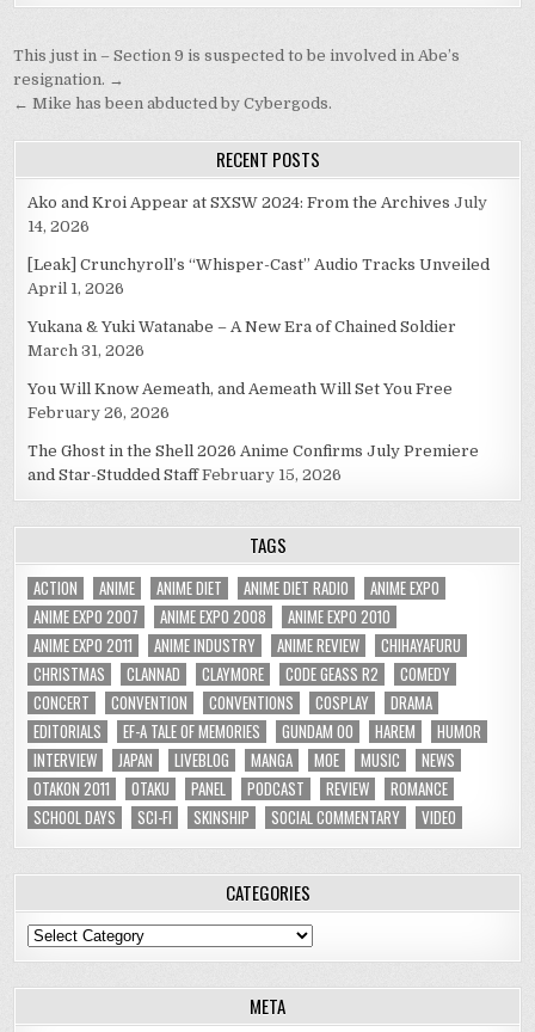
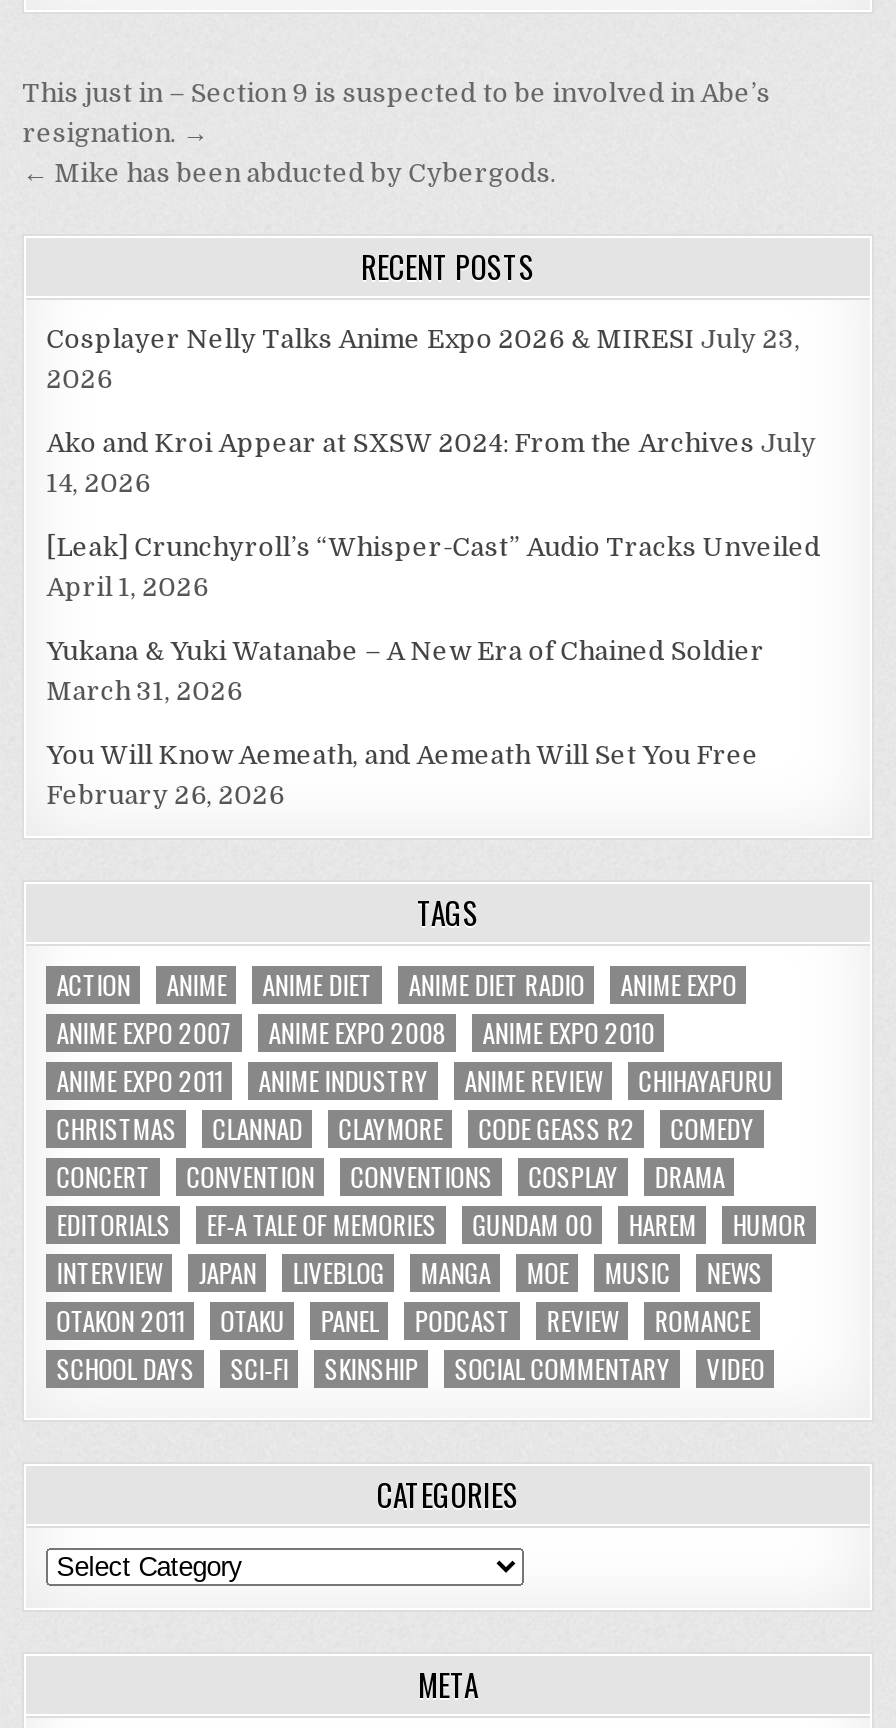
none -> [46,324,800,394] Cosplayer Nelly Talks Anime Expo 2026 & MIRESI July 23, | 2026
moved [28,193,490,422] -> [46,428,820,810]: Ako and Kroi Appear at SXSW 2024: From the Archives July | 14, 2026 | [Leak] Crunchyroll’s “Whisper-Cast” Audio Tracks Unveiled | April 1, 2026 | Yukana & Yuki Watanabe – A New Era of Chained Soldier | March 31, 2026 | You Will Know Aemeath, and Aemeath Will Set You Free | February 26, 2026
[28,442,479,484] The Ghost in the Shell 2026 Anime Confirms July Premiere | and Star-Studded Staff February 15, 2026 -> none

